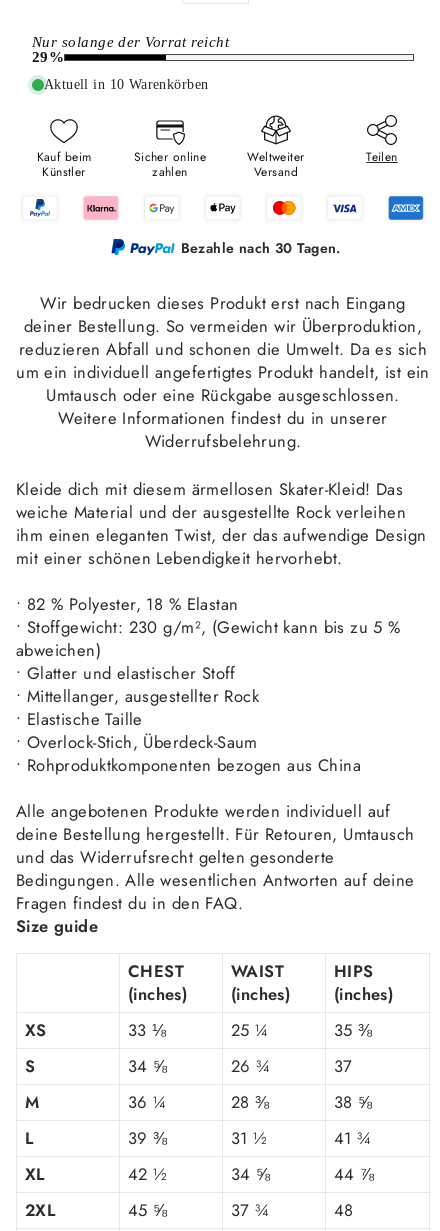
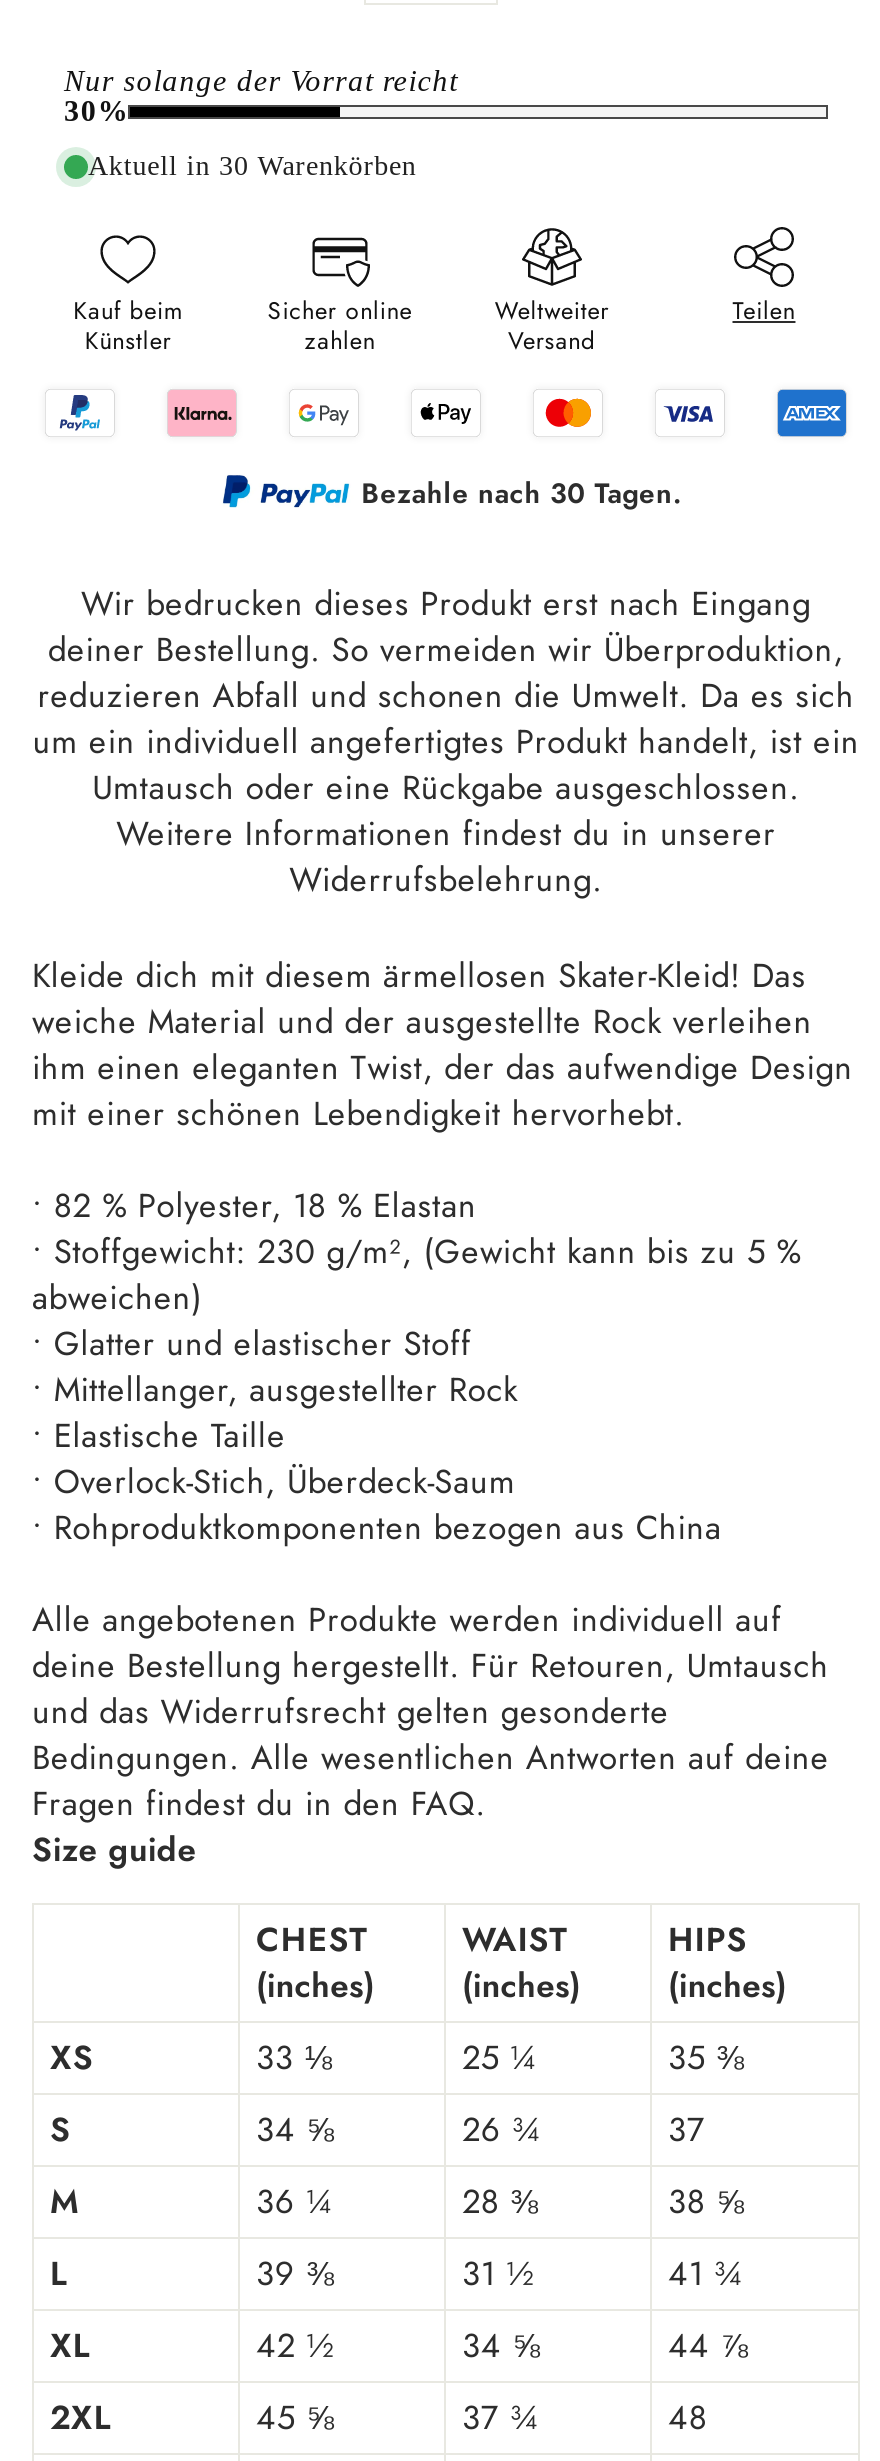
[32,49,64,65] 29% -> [64,96,128,128] 30%
[44,77,208,92] Aktuell in 10 Warenkörben -> [88,152,417,182] Aktuell in 30 Warenkörben

